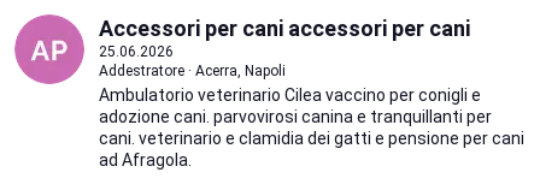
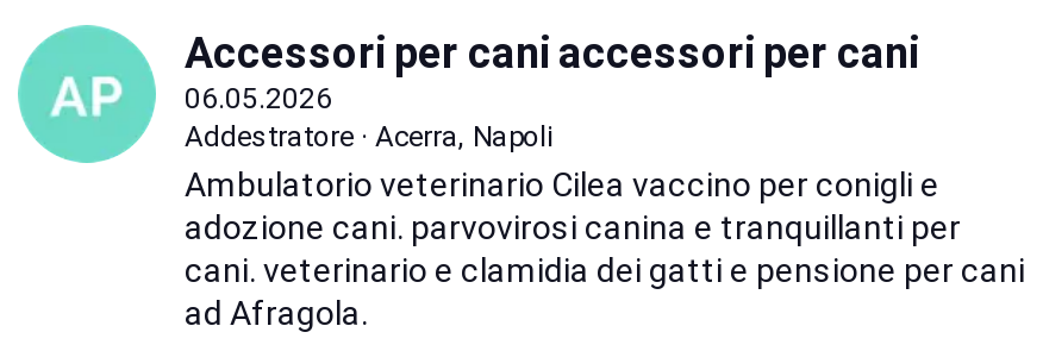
[13,13,174,85] [image] | 25.06.2026 -> [15,23,332,165] [image] | 06.05.2026

